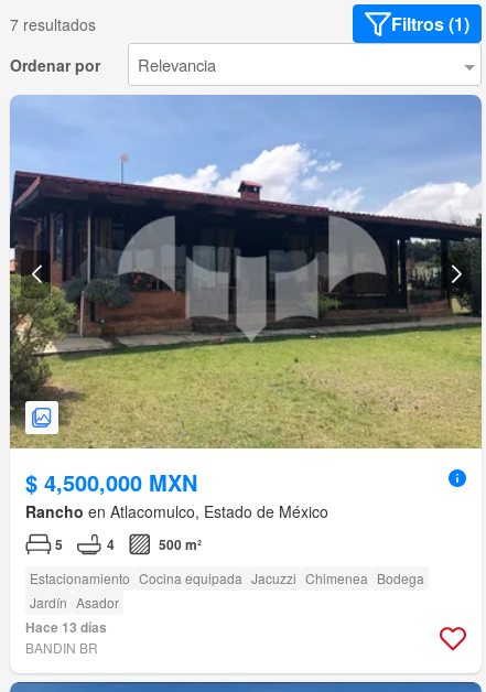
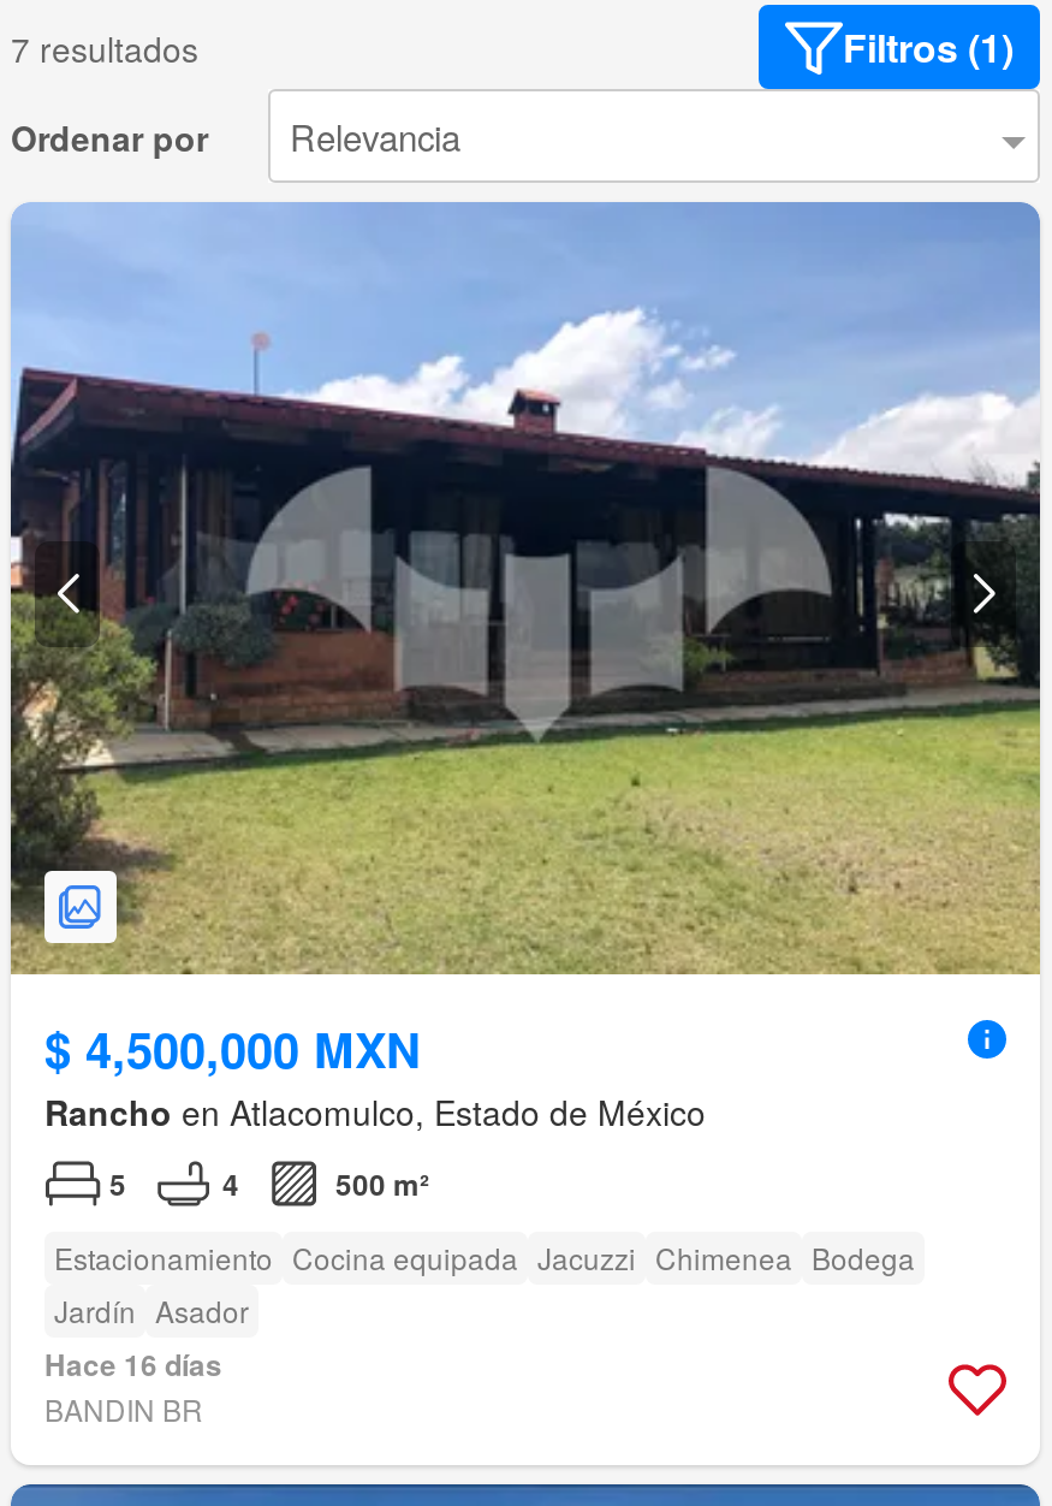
[25,618,107,637] Hace 13 días -> [44,1343,222,1387] Hace 16 días

